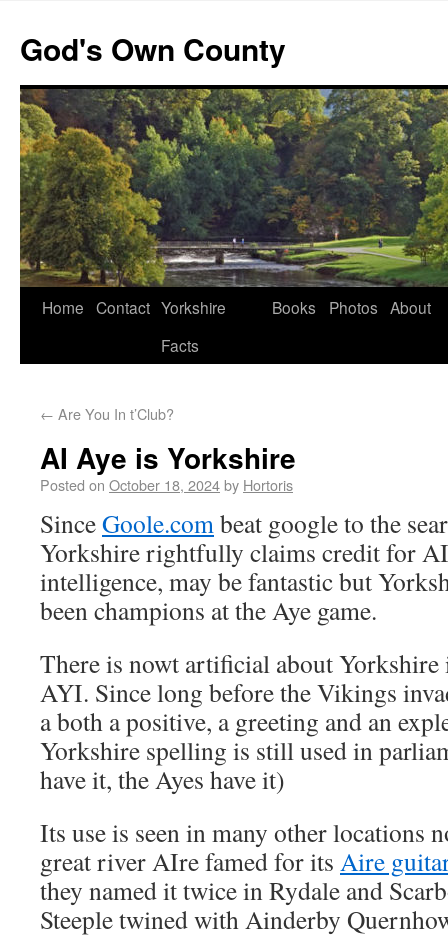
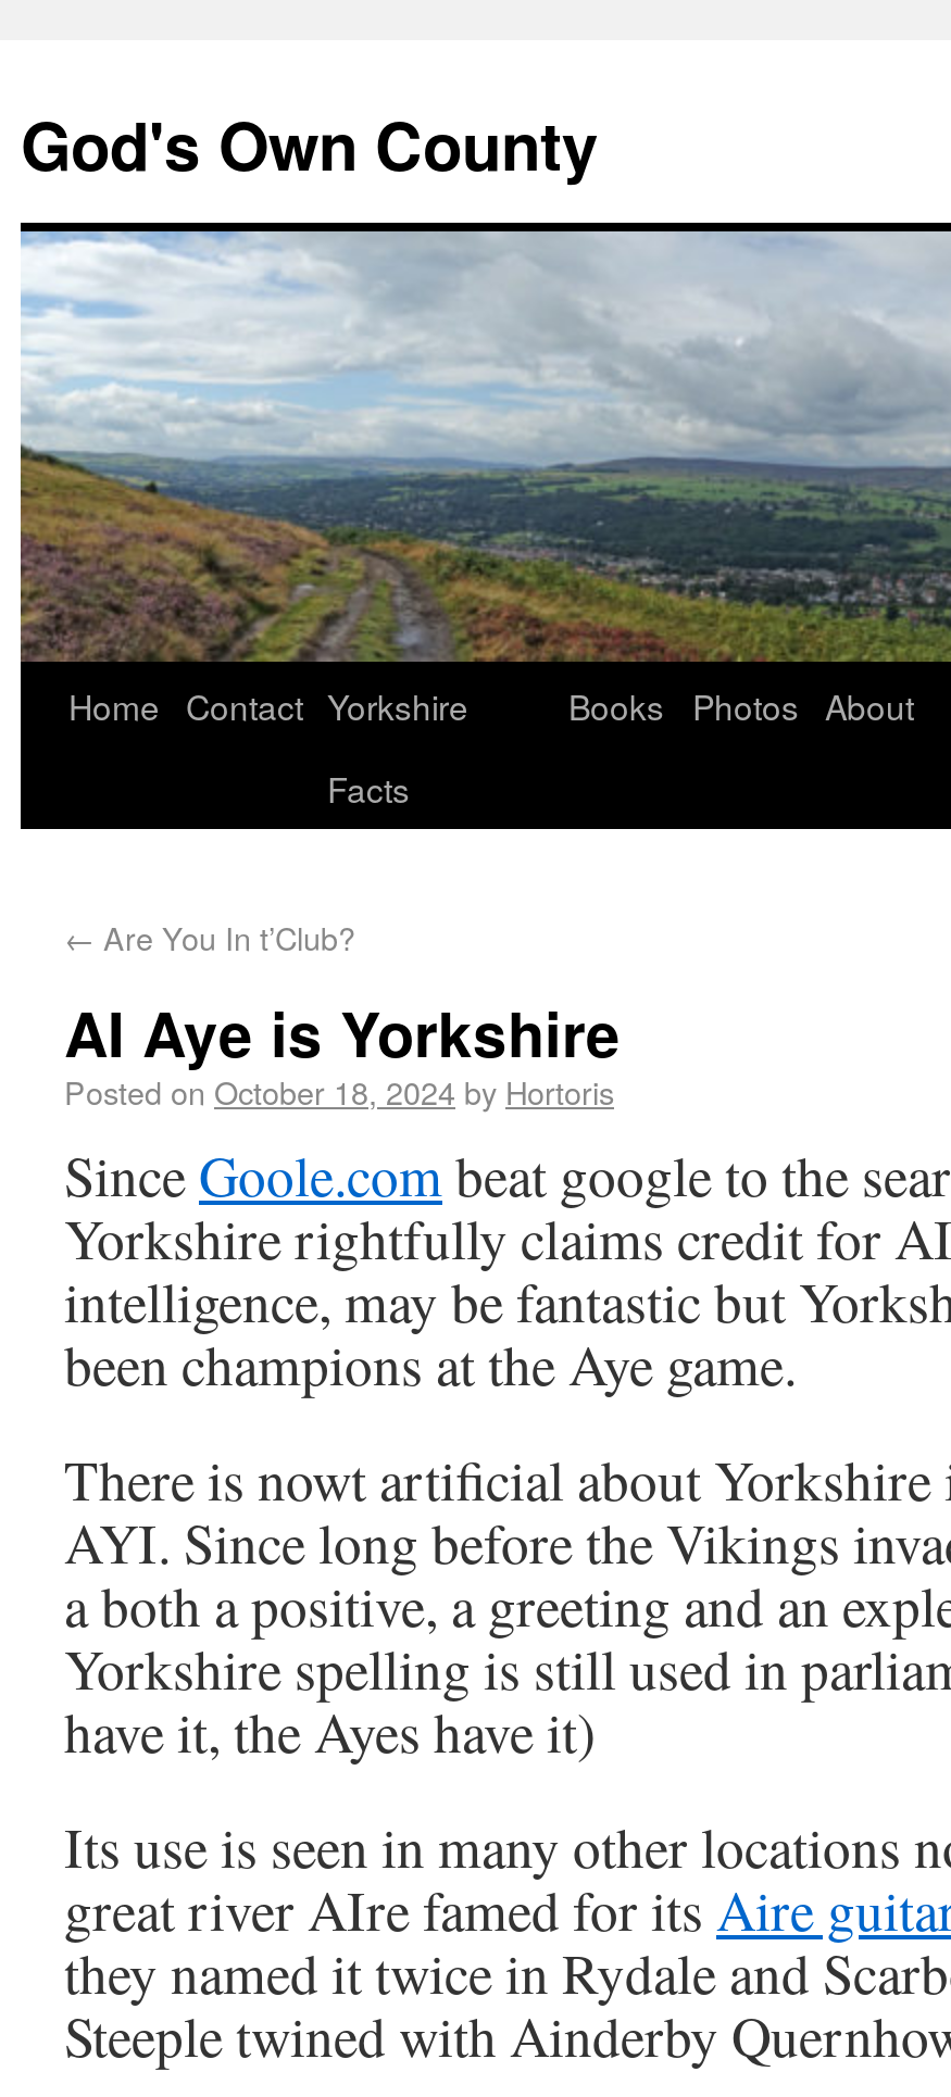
[19,88,445,287] [image] -> [18,229,944,662] [image]

